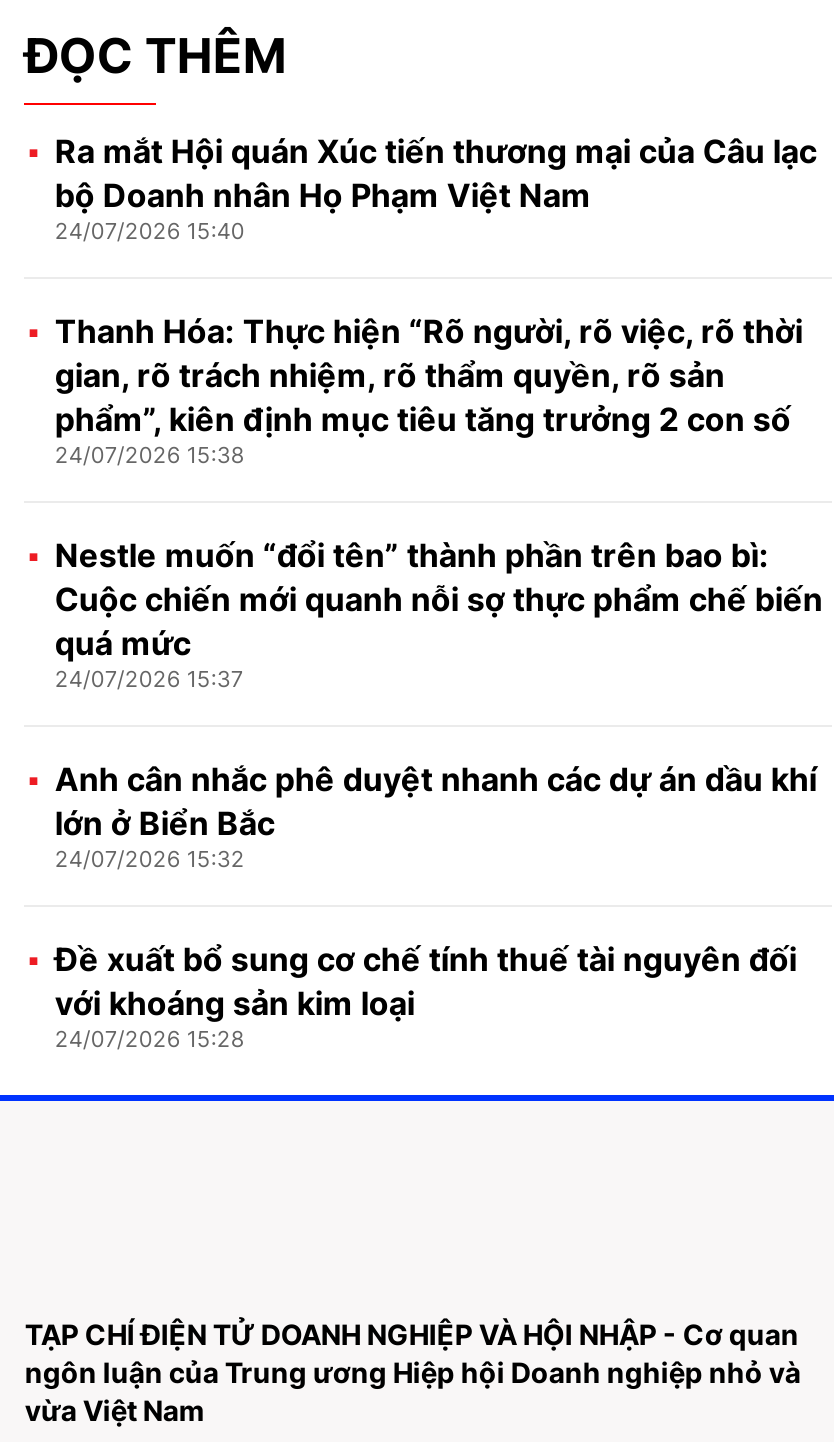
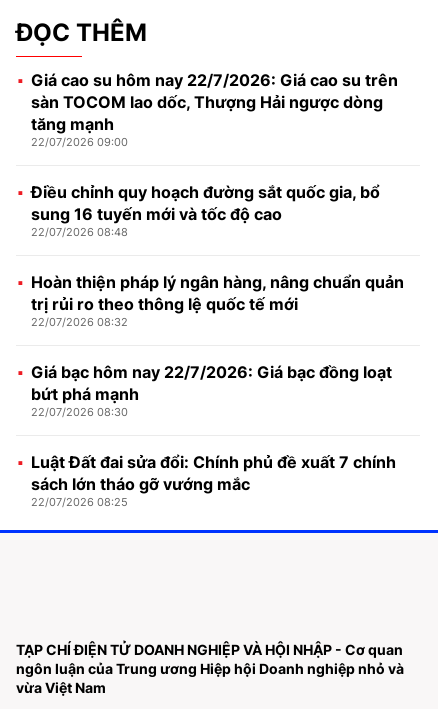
[55,131,817,245] Ra mắt Hội quán Xúc tiến thương mại của Câu lạc | bộ Doanh nhân Họ Phạm Việt Nam | 24/07/2026 15:40 -> [31,70,398,149] Giá cao su hôm nay 22/7/2026: Giá cao su trên | sàn TOCOM lao dốc, Thượng Hải ngược dòng | tăng mạnh | 22/07/2026 09:00
[55,311,803,469] Thanh Hóa: Thực hiện “Rõ người, rõ việc, rõ thời | gian, rõ trách nhiệm, rõ thẩm quyền, rõ sản | phẩm”, kiên định mục tiêu tăng trưởng 2 con số | 24/07/2026 15:38 -> [31,182,380,239] Điều chỉnh quy hoạch đường sắt quốc gia, bổ | sung 16 tuyến mới và tốc độ cao | 22/07/2026 08:48
[55,535,823,693] Nestle muốn “đổi tên” thành phần trên bao bì: | Cuộc chiến mới quanh nỗi sợ thực phẩm chế biến | quá mức | 24/07/2026 15:37 -> [31,272,404,329] Hoàn thiện pháp lý ngân hàng, nâng chuẩn quản | trị rủi ro theo thông lệ quốc tế mới | 22/07/2026 08:32
[55,759,817,873] Anh cân nhắc phê duyệt nhanh các dự án dầu khí | lớn ở Biển Bắc | 24/07/2026 15:32 -> [31,362,392,419] Giá bạc hôm nay 22/7/2026: Giá bạc đồng loạt | bứt phá mạnh | 22/07/2026 08:30
[55,939,797,1053] Đề xuất bổ sung cơ chế tính thuế tài nguyên đối | với khoáng sản kim loại | 24/07/2026 15:28 -> [31,452,396,509] Luật Đất đai sửa đổi: Chính phủ đề xuất 7 chính | sách lớn tháo gỡ vướng mắc | 22/07/2026 08:25

